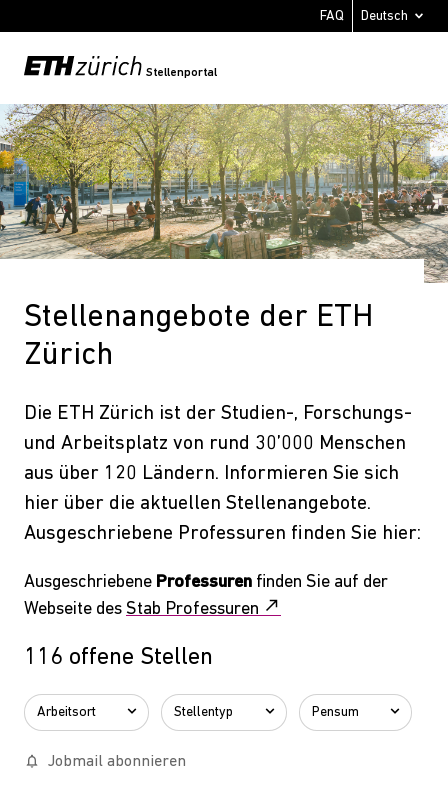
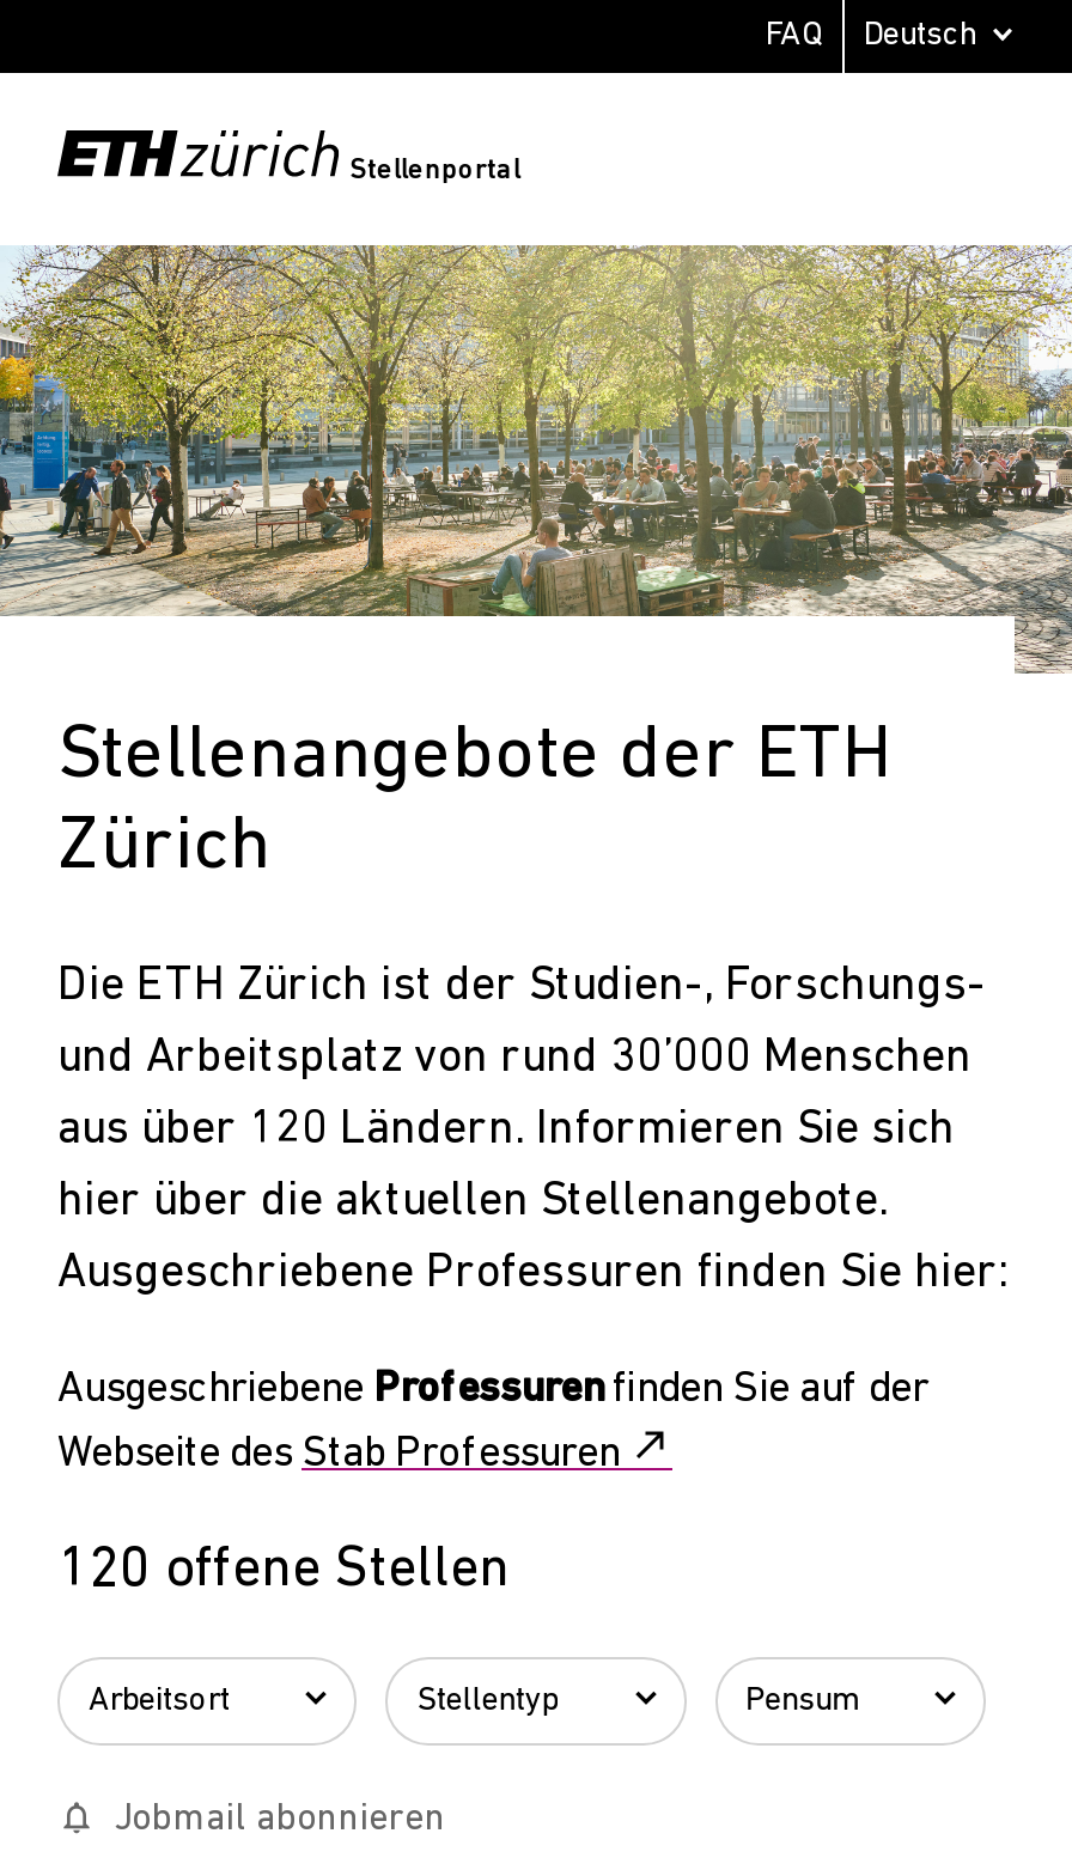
[24,646,213,670] 116 offene Stellen -> [57,1542,510,1600] 120 offene Stellen

